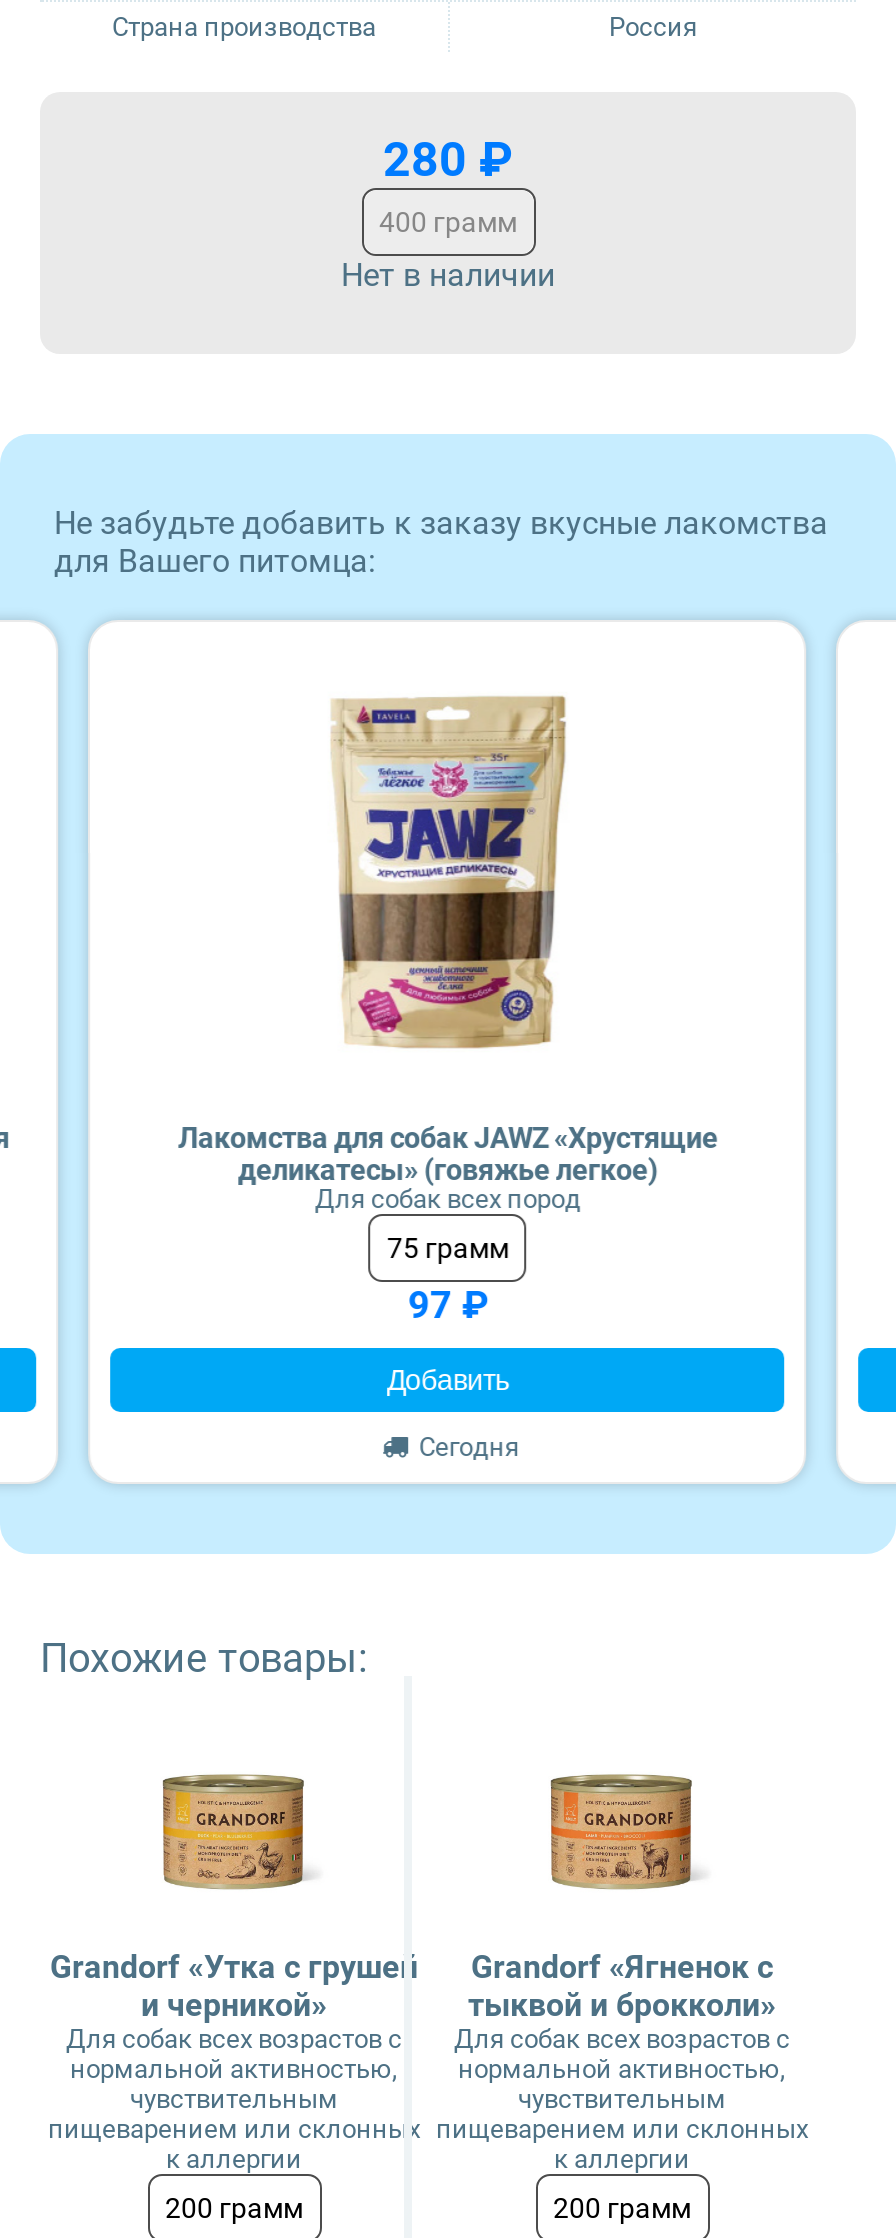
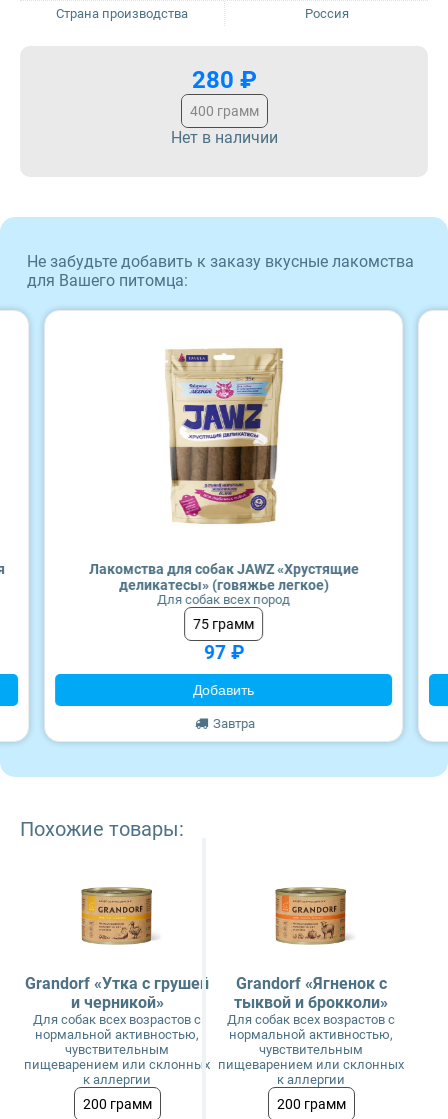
[419,1432,519,1462] Сегодня -> [213,716,255,731] Завтра

